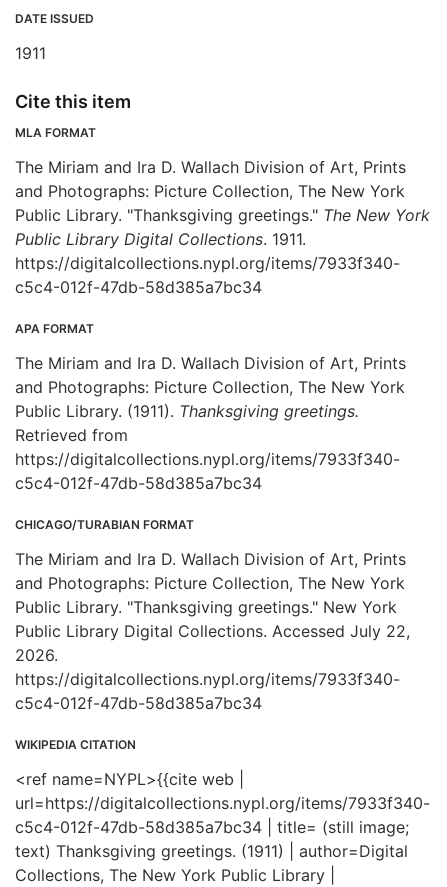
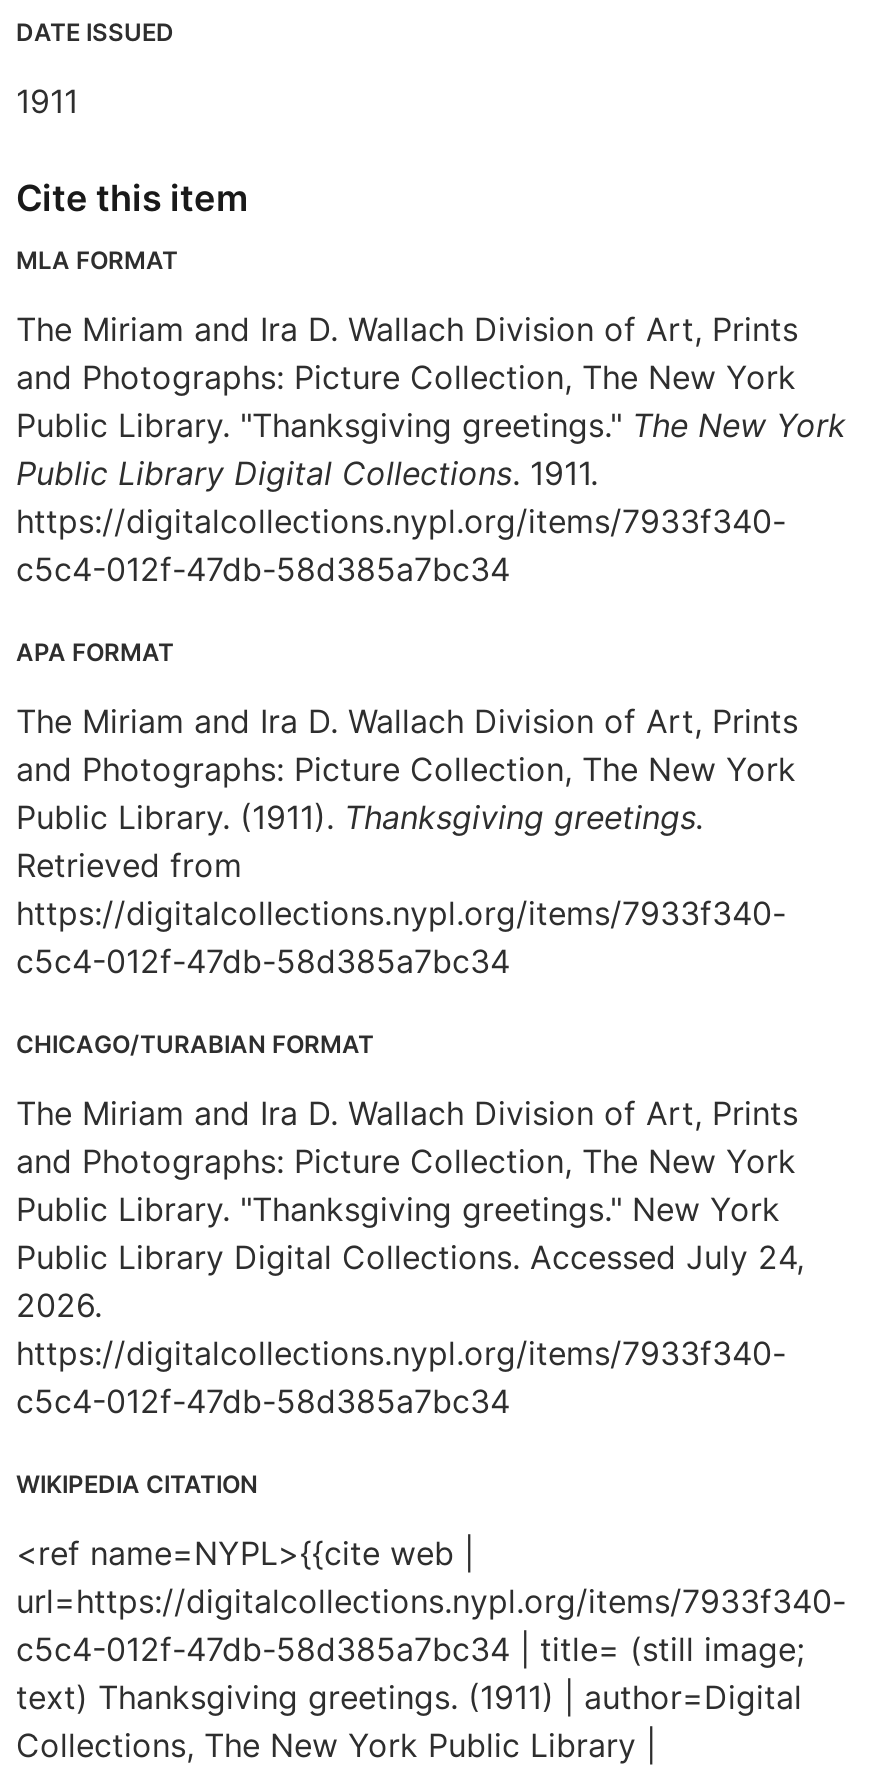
[15,621,410,641] Public Library Digital Collections. Accessed July 22, -> [16,1237,804,1277] Public Library Digital Collections. Accessed July 24,

